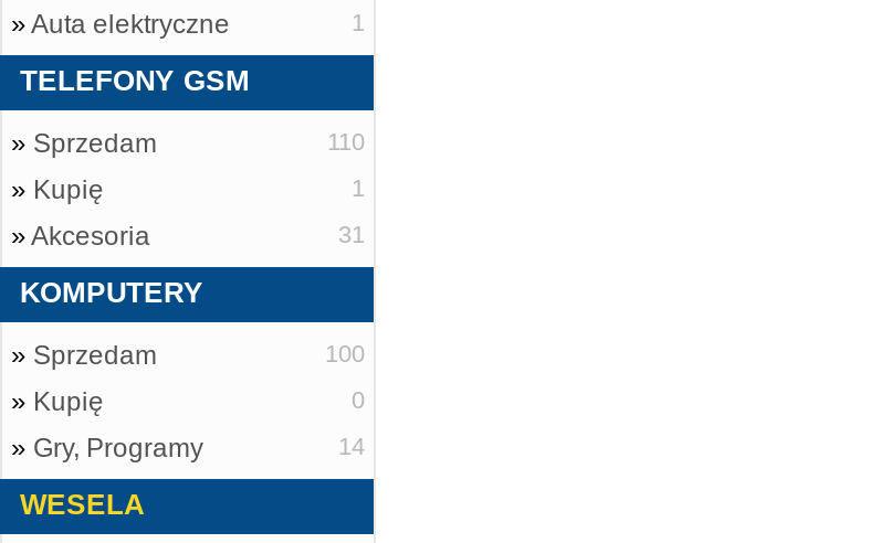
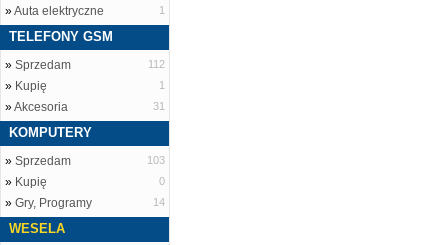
[327,128,365,155] 110 -> [148,58,165,70] 112
[325,340,365,366] 100 -> [147,154,165,166] 103

